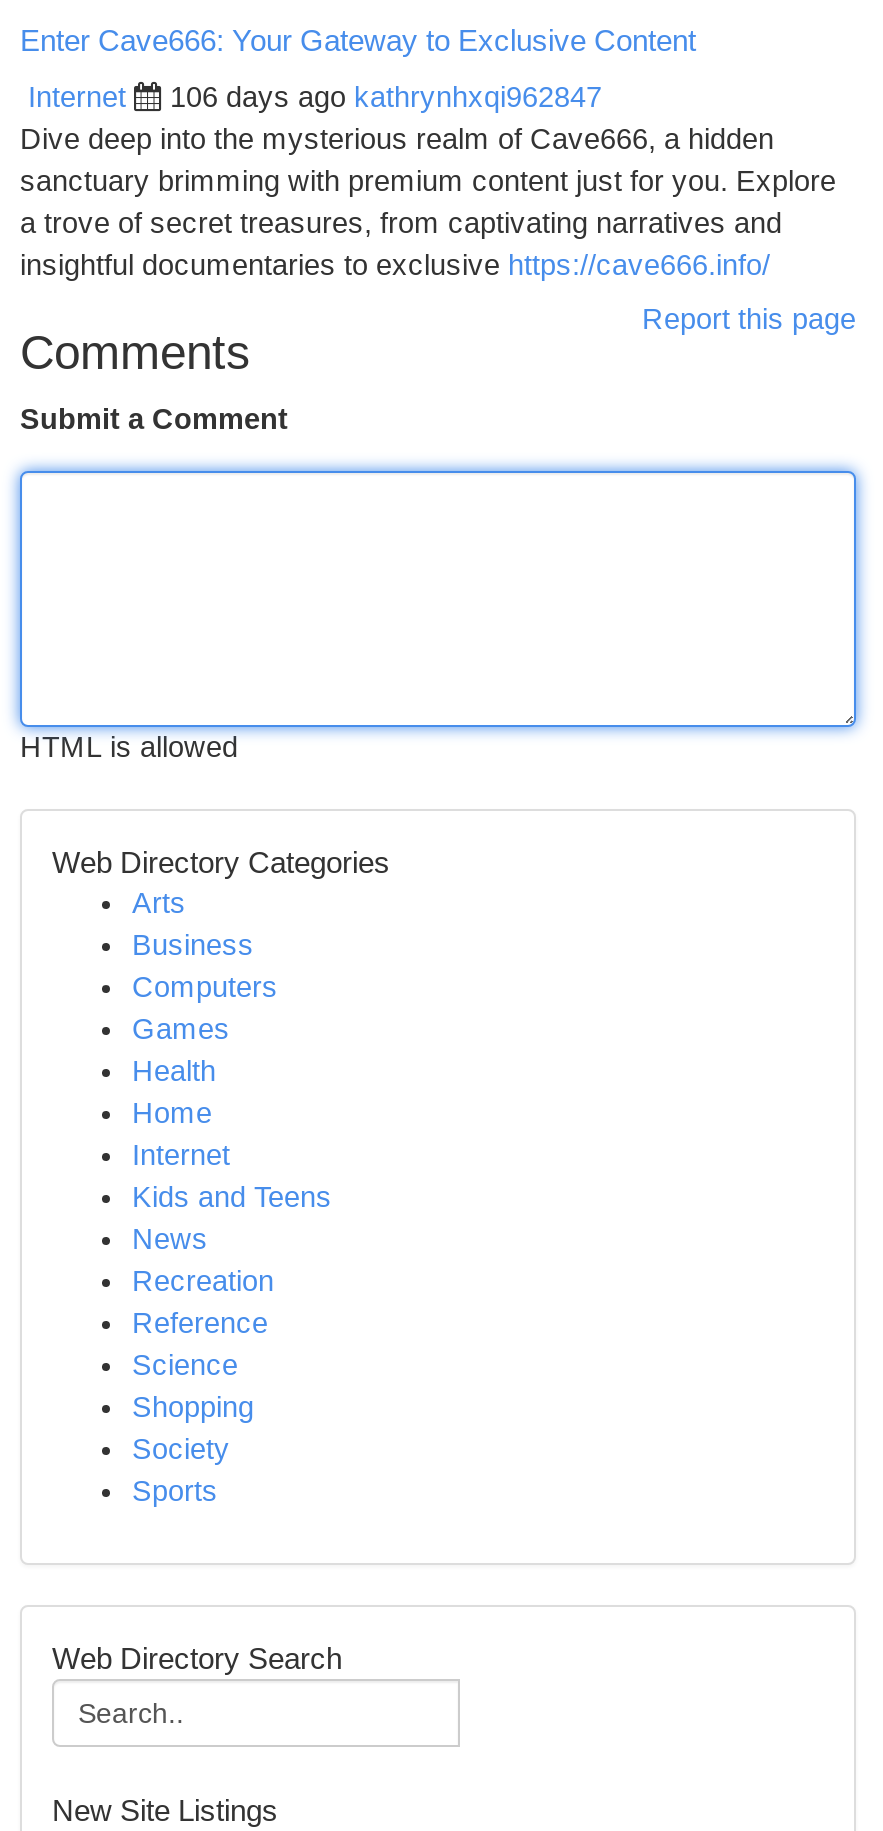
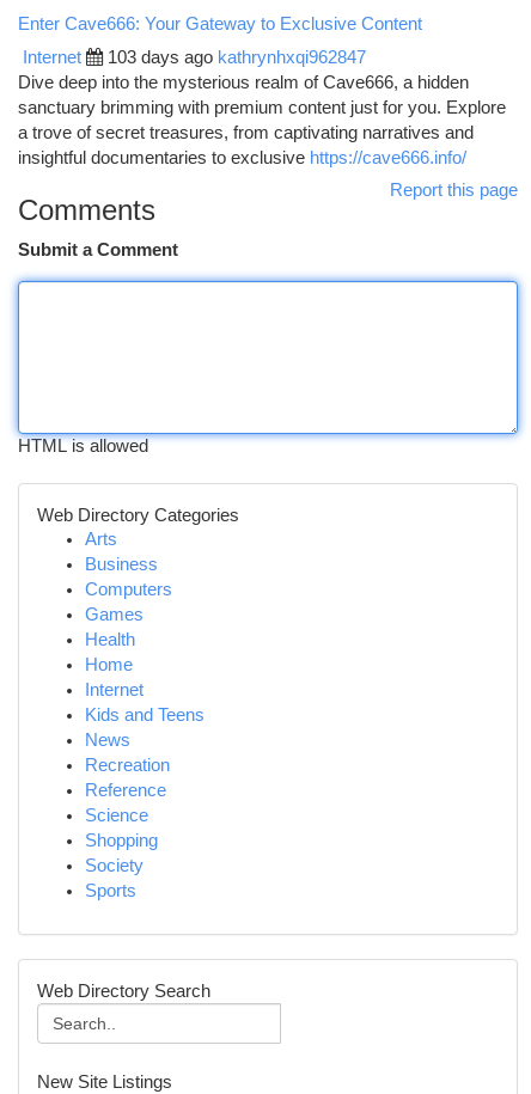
[170,81,602,113] 106 days ago kathrynhxqi962847 -> [108,48,366,67] 103 days ago kathrynhxqi962847

